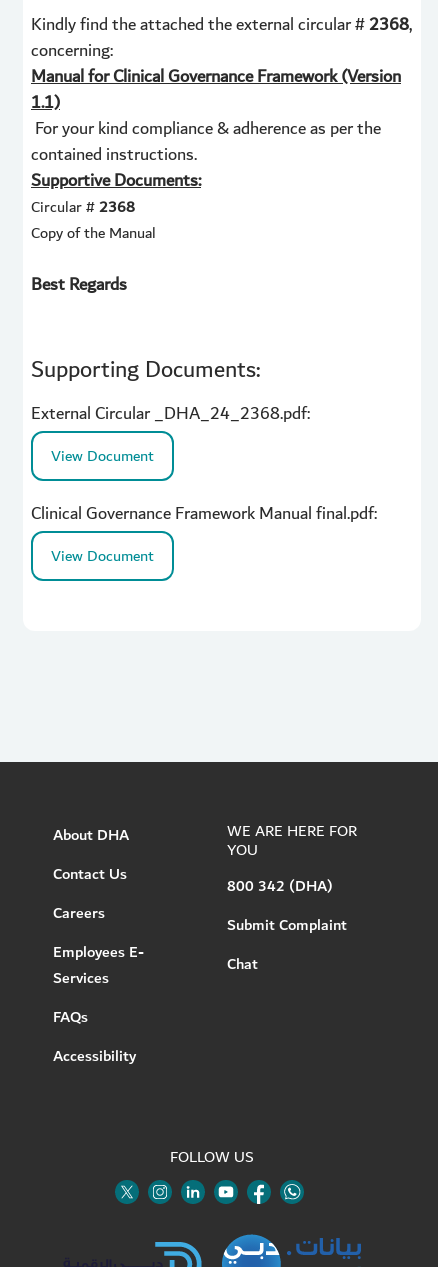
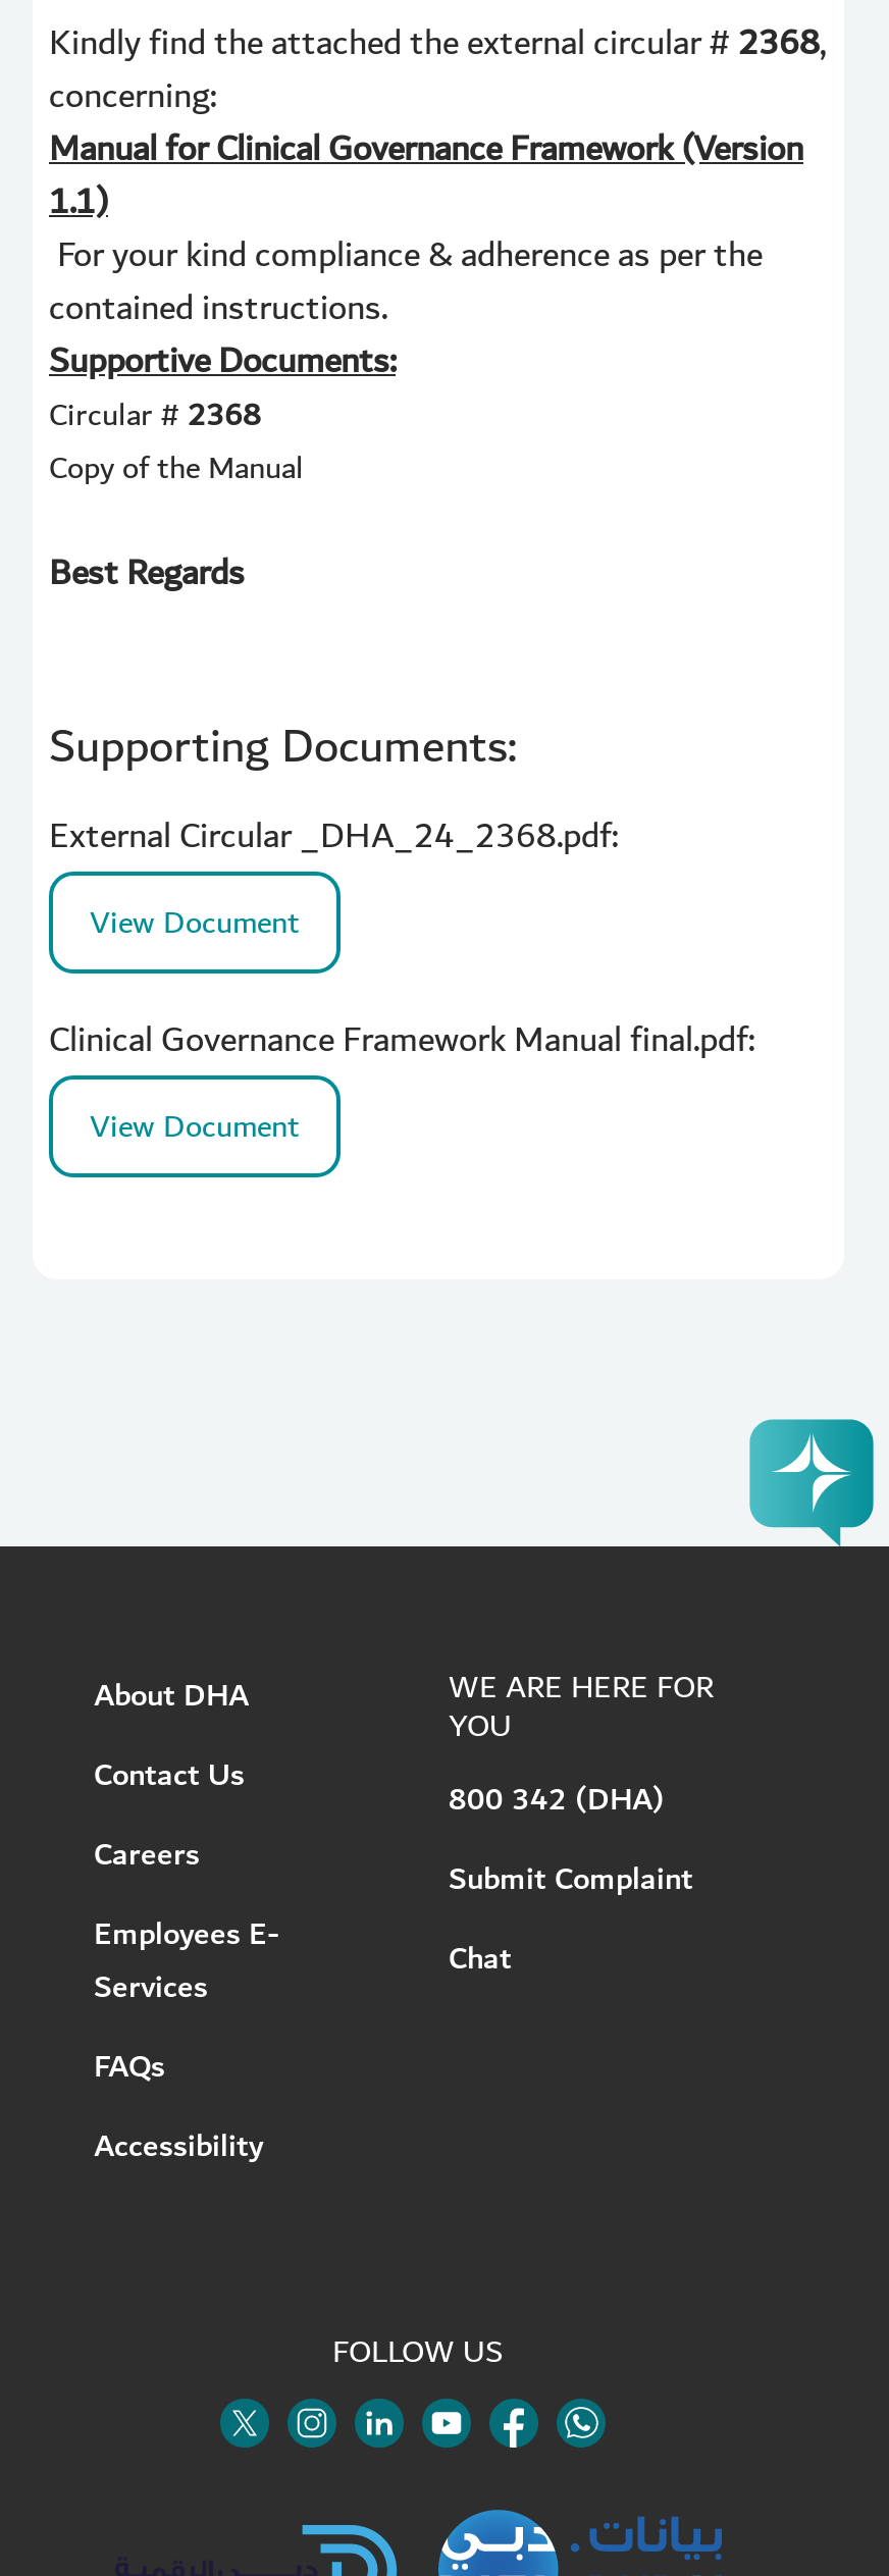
none -> [748,1416,877,1546] [image]

